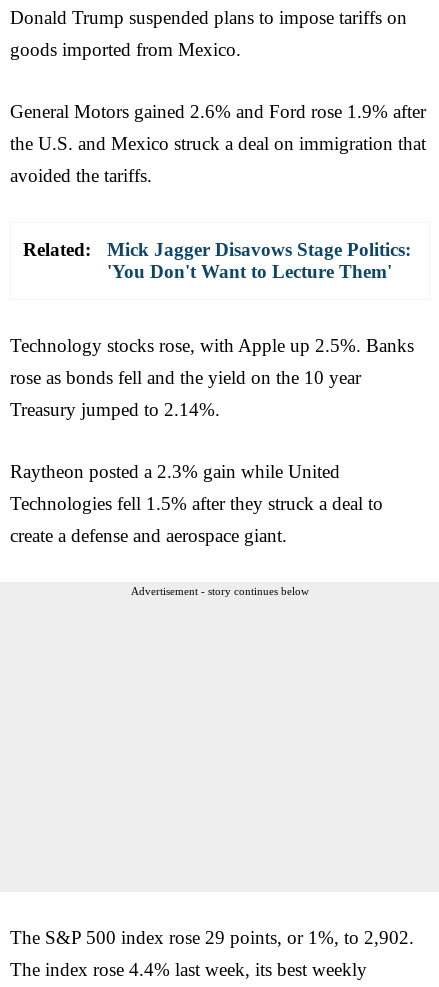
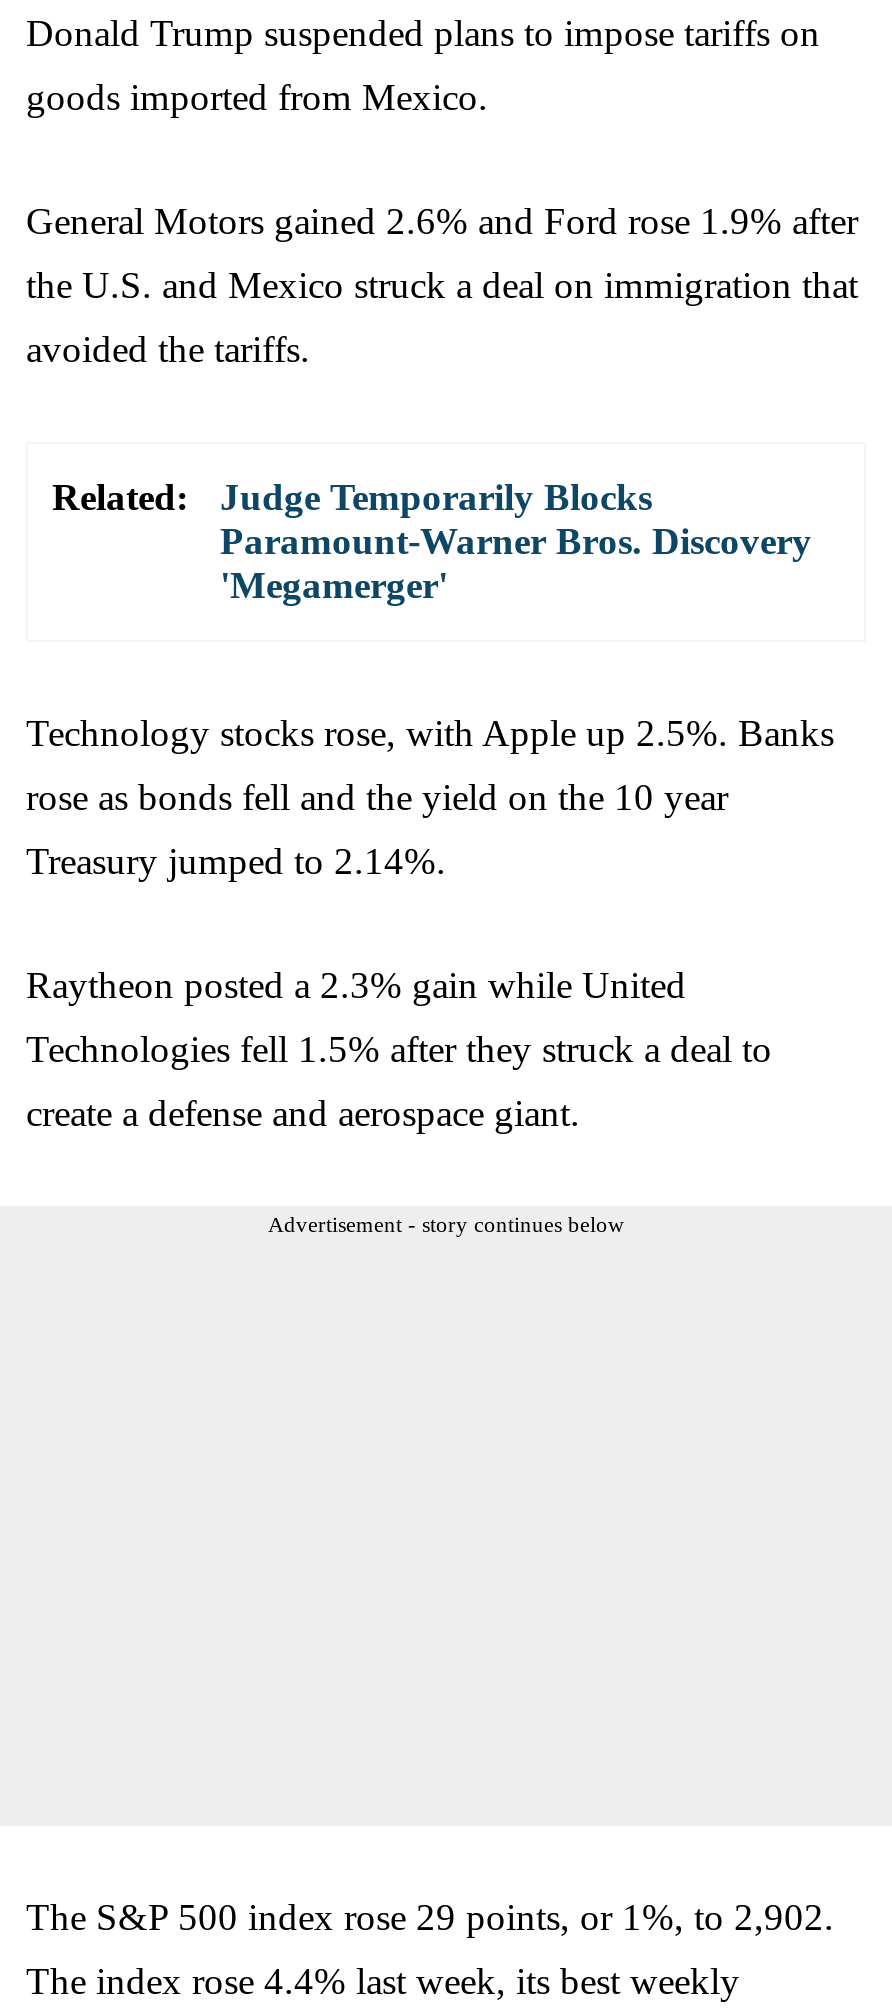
[107,239,411,282] Mick Jagger Disavows Stage Politics: | 'You Don't Want to Lecture Them' -> [220,475,812,605] Judge Temporarily Blocks | Paramount-Warner Bros. Discovery | 'Megamerger'

